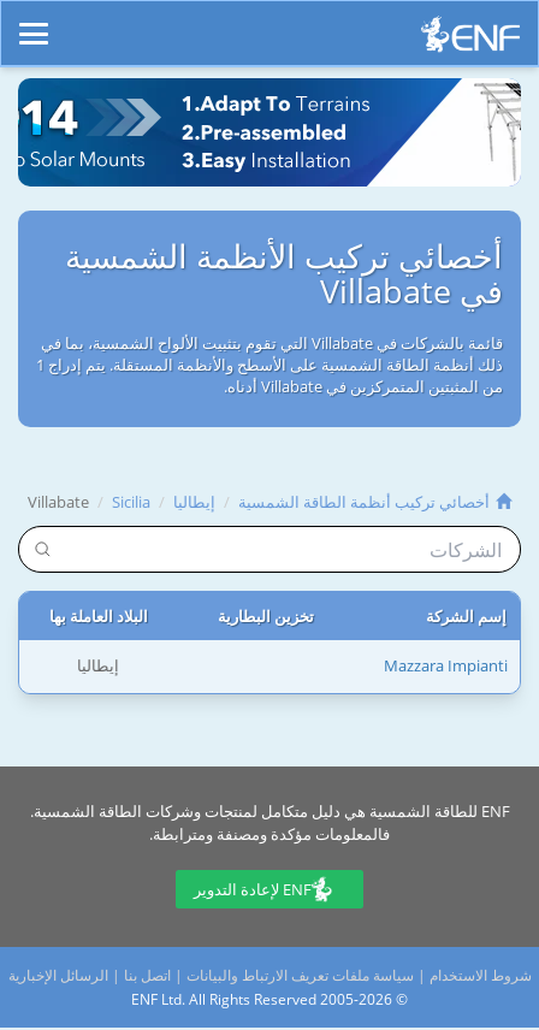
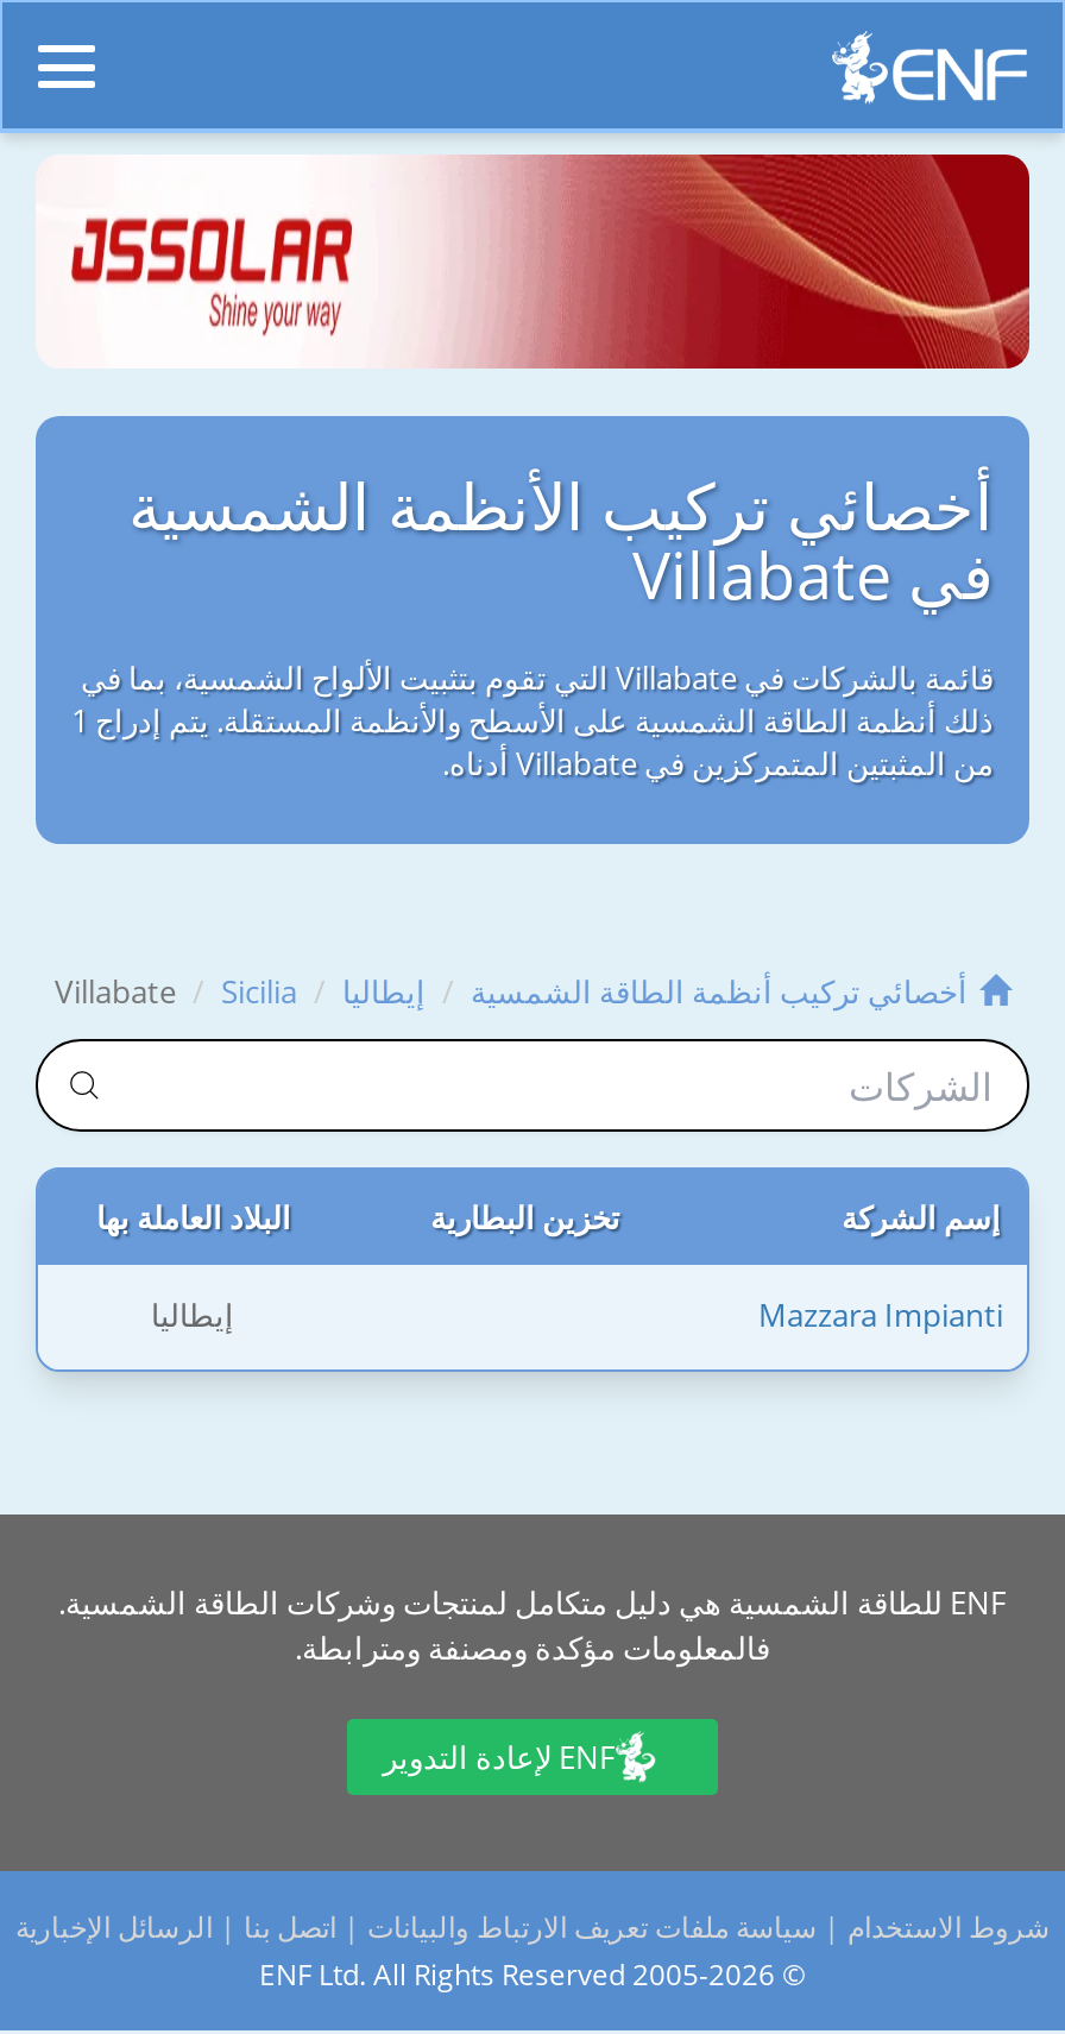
[17,77,521,188] [image] -> [36,152,1032,371] [image]

